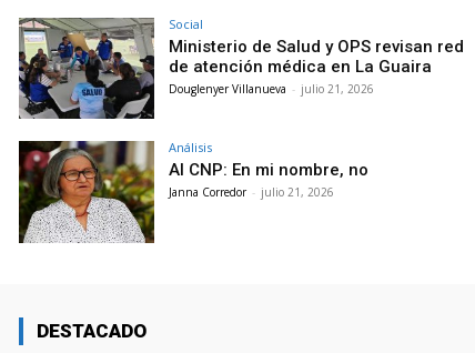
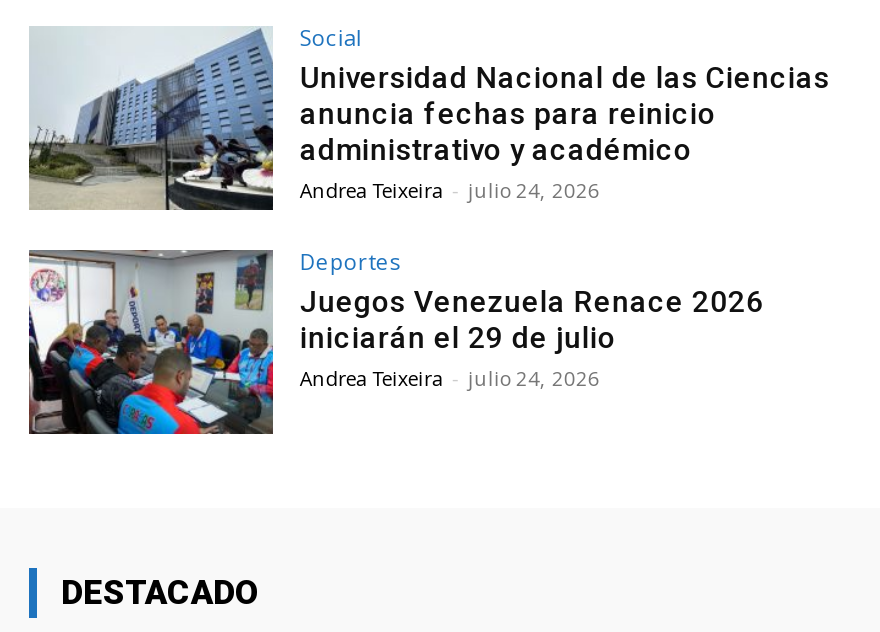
[18,17,464,120] [image] | Ministerio de Salud y OPS revisan red | de atención médica en La Guaira | Douglenyer Villanueva - julio 21, 2026 -> [29,27,830,213] [image] | Universidad Nacional de las Ciencias | anuncia fechas para reinicio | administrativo y académico | Andrea Teixeira - julio 24, 2026
[18,139,369,244] [image] | Análisis | Al CNP: En mi nombre, no | Janna Corredor - julio 21, 2026 -> [27,246,764,437] [image] | Deportes | Juegos Venezuela Renace 2026 | iniciarán el 29 de julio | Andrea Teixeira - julio 24, 2026

